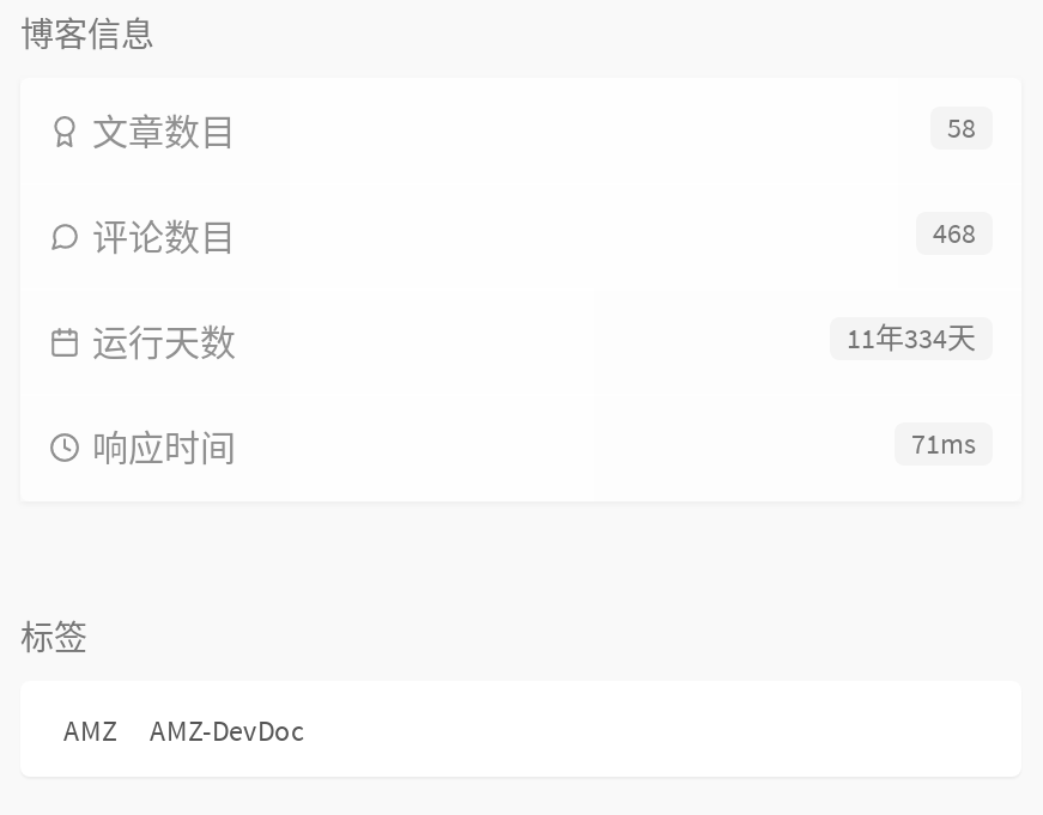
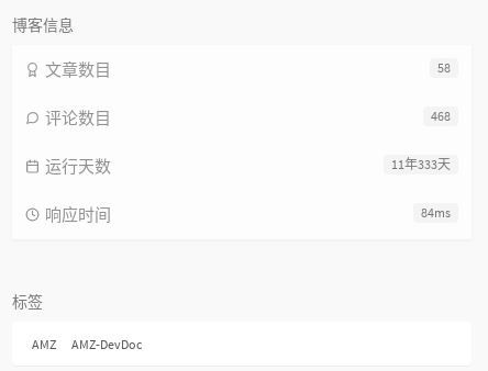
[847,320,976,355] 11年334天 -> [391,156,451,172] 11年333天
[911,425,976,461] 71ms -> [421,204,451,221] 84ms

